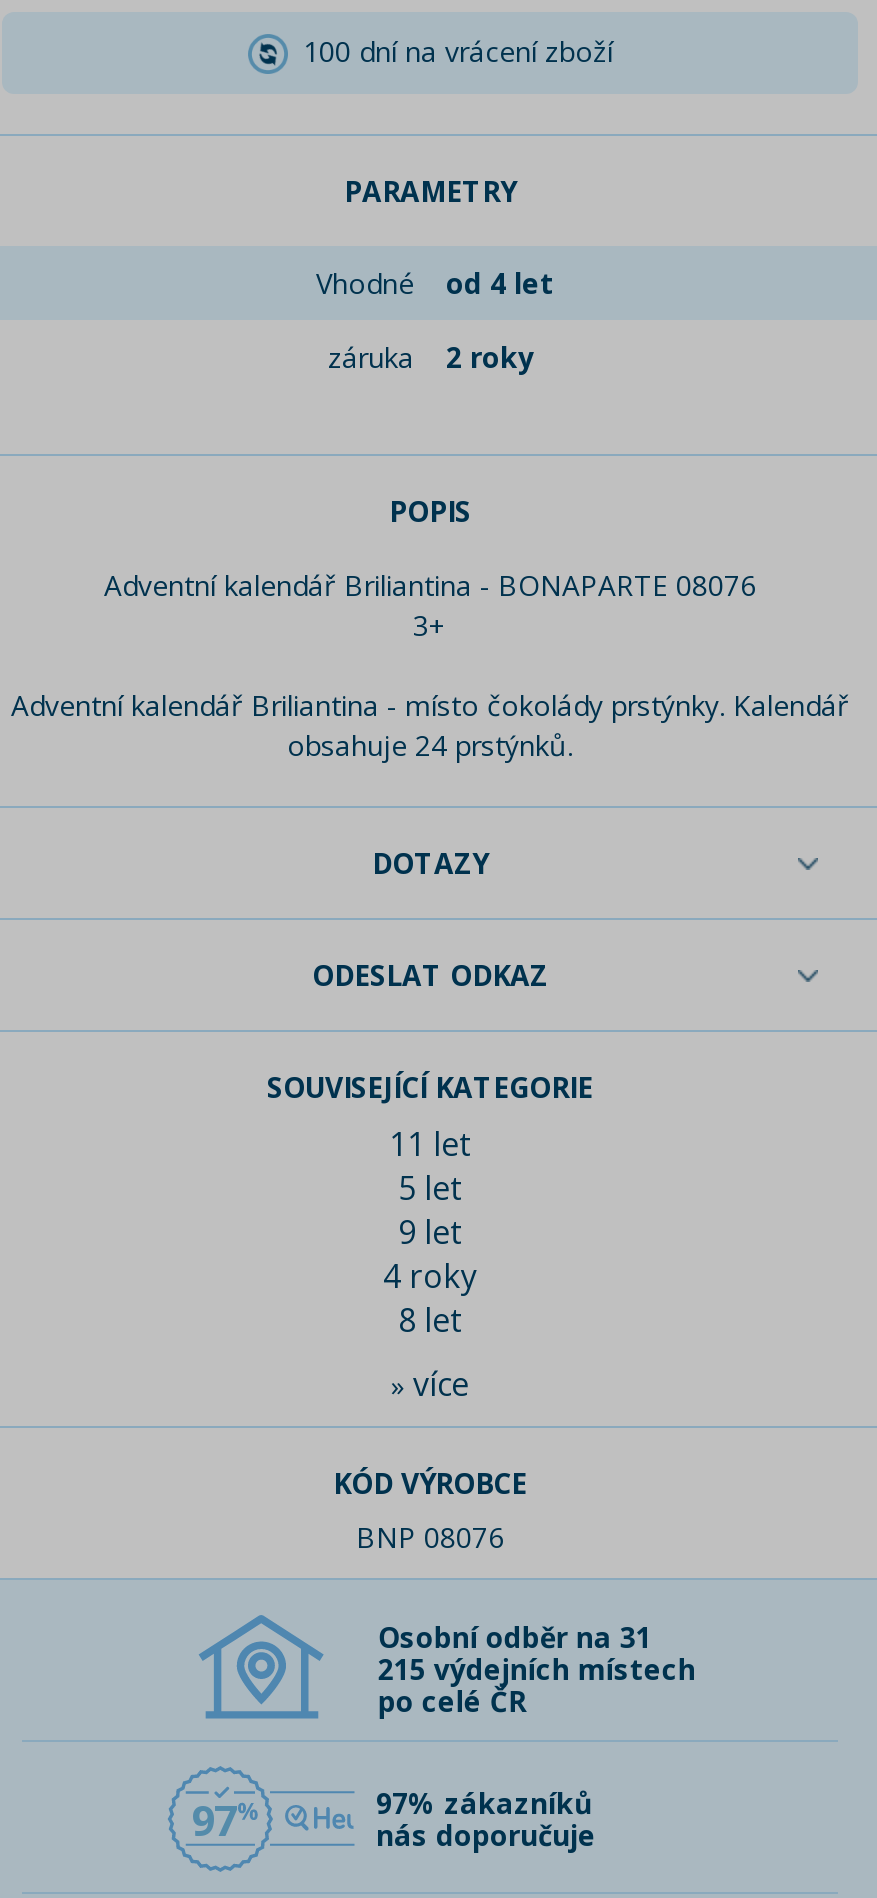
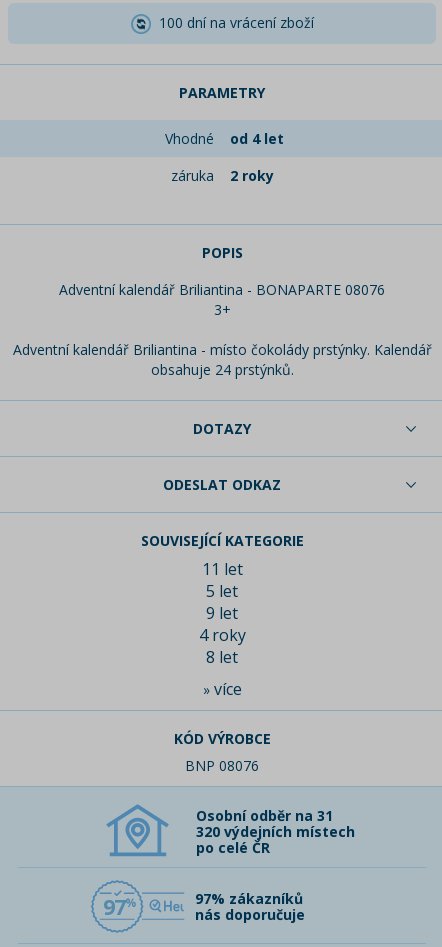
[378,1650,696,1688] 215 výdejních místech -> [196,822,355,841] 320 výdejních místech

